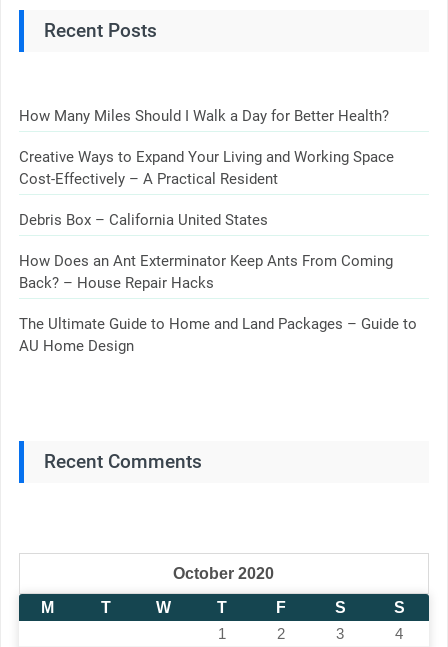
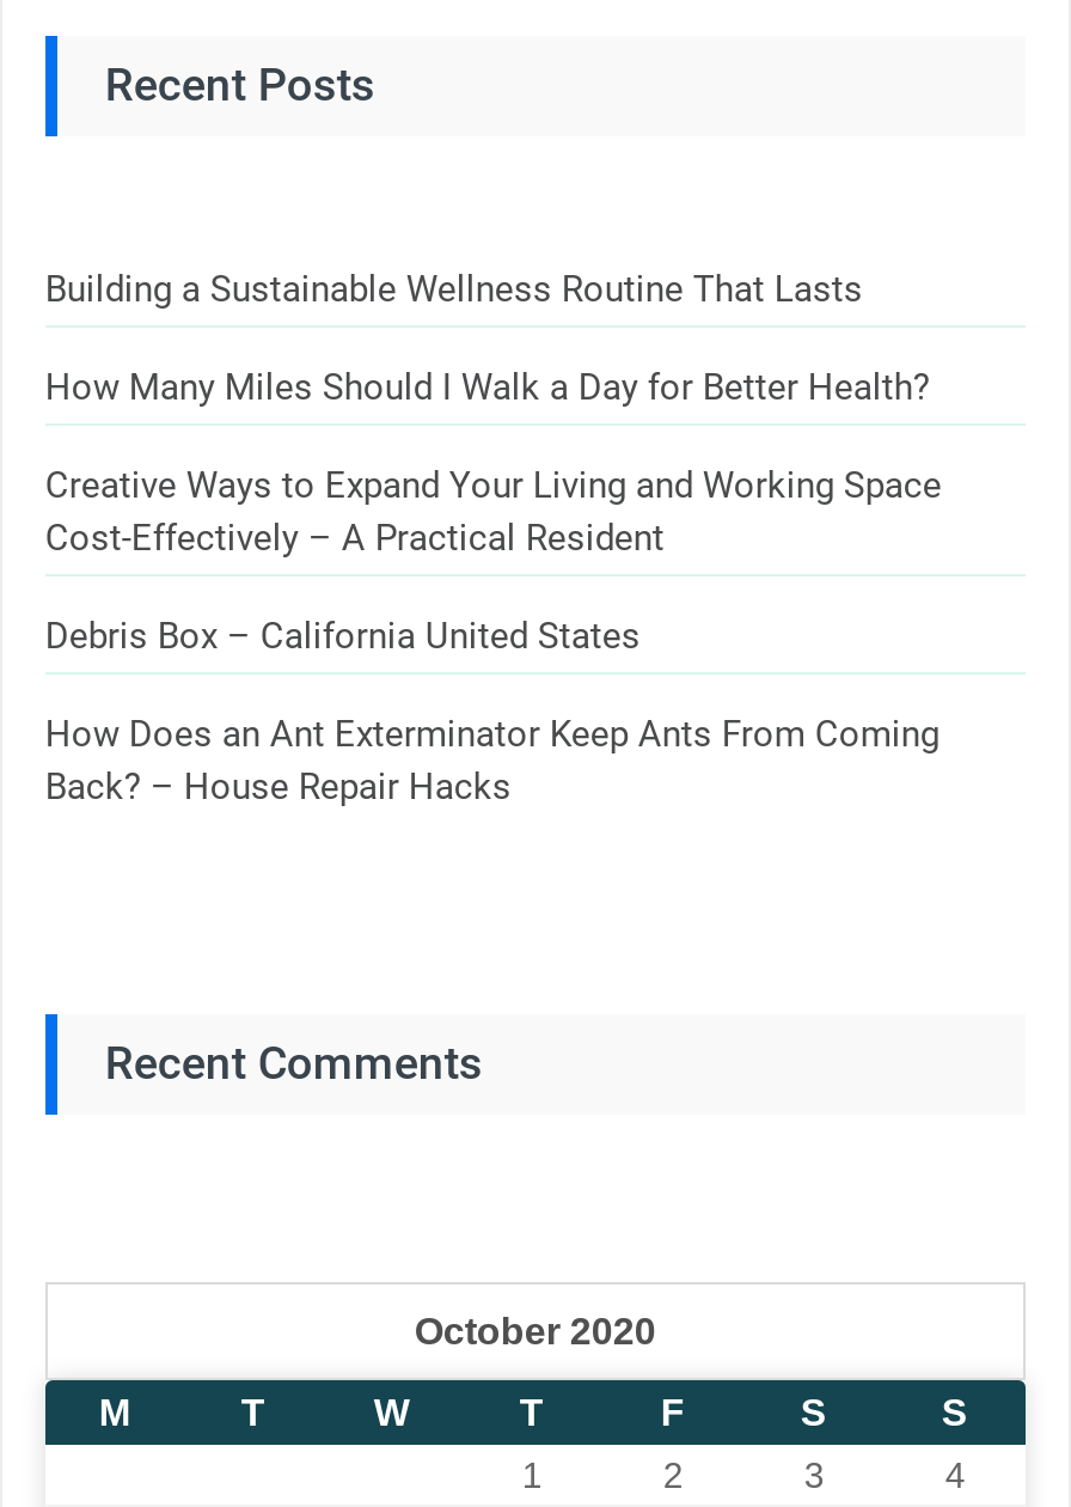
none -> [45,267,863,310] Building a Sustainable Wellness Routine That Lasts
moved [19,107,394,292] -> [45,366,941,808]: How Many Miles Should I Walk a Day for Better Health? | Creative Ways to Expand Your Living and Working Space | Cost-Effectively – A Practical Resident | Debris Box – California United States | How Does an Ant Exterminator Keep Ants From Coming | Back? – House Repair Hacks
[19,315,417,355] The Ultimate Guide to Home and Land Packages – Guide to | AU Home Design -> none

